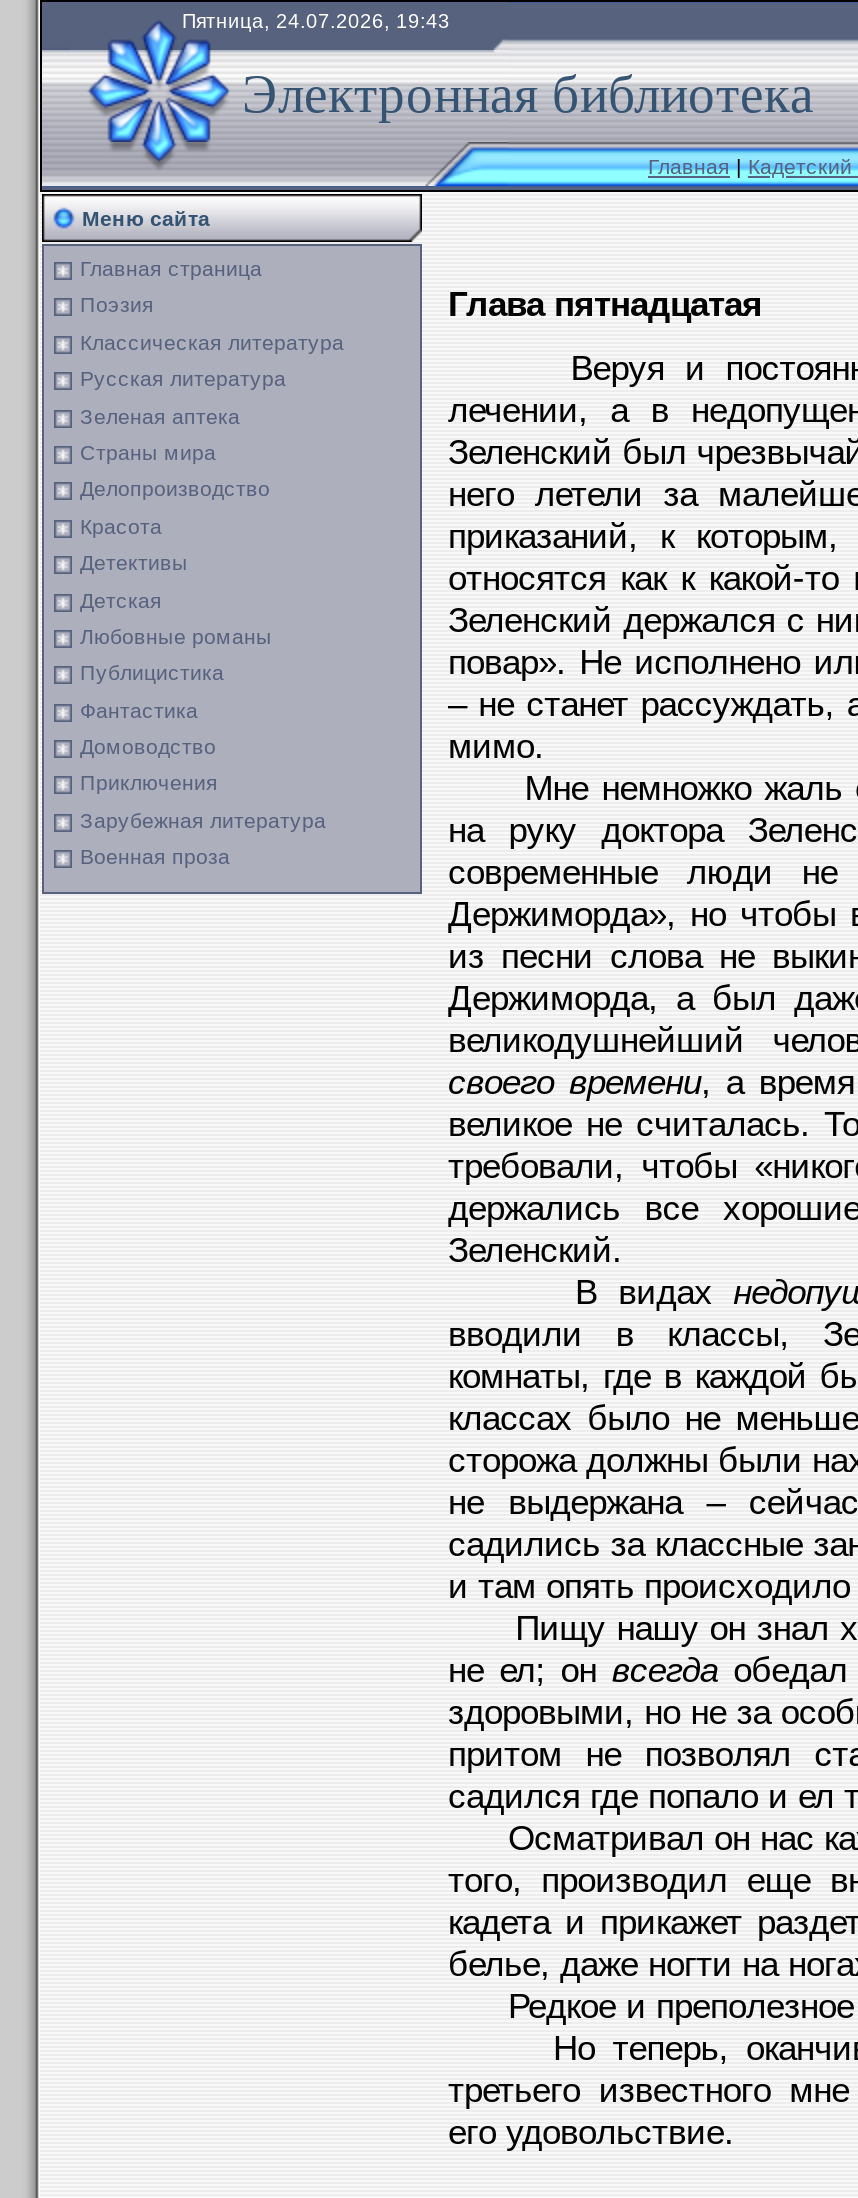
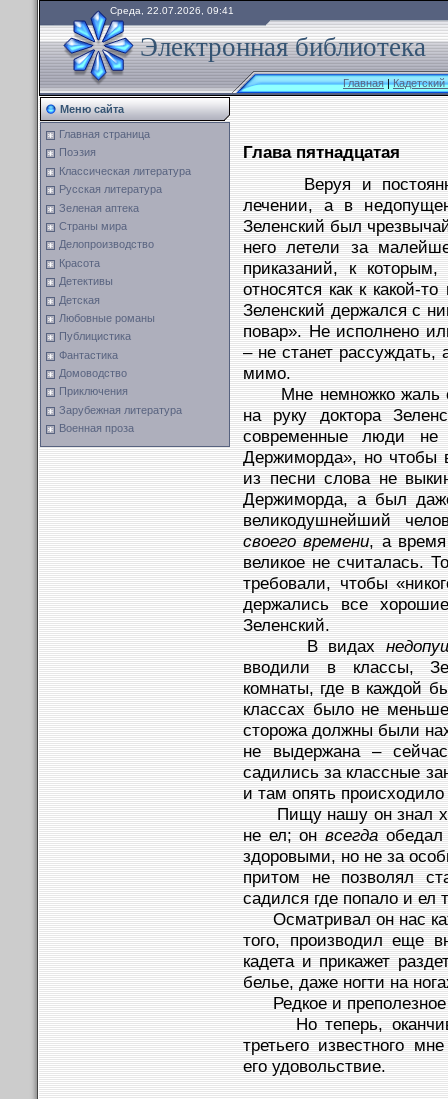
[182,10,450,32] Пятница, 24.07.2026, 19:43 -> [110,5,234,16] Среда, 22.07.2026, 09:41

